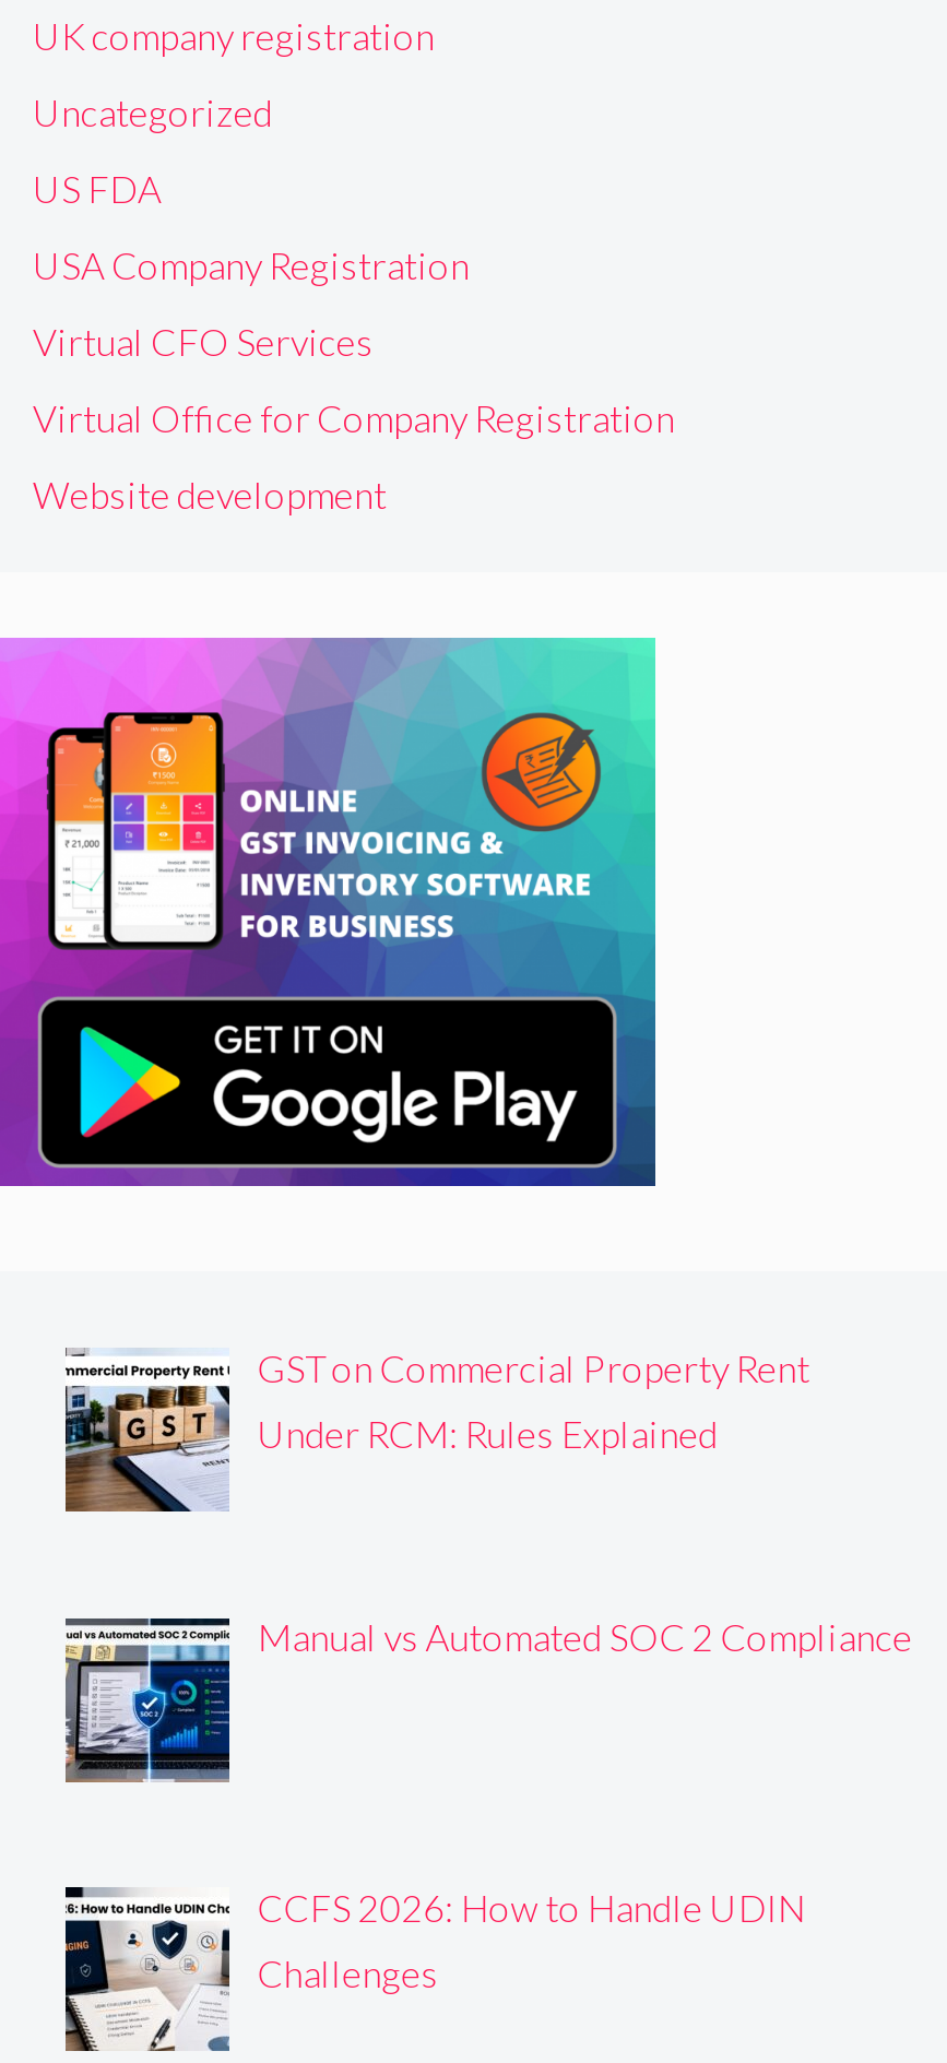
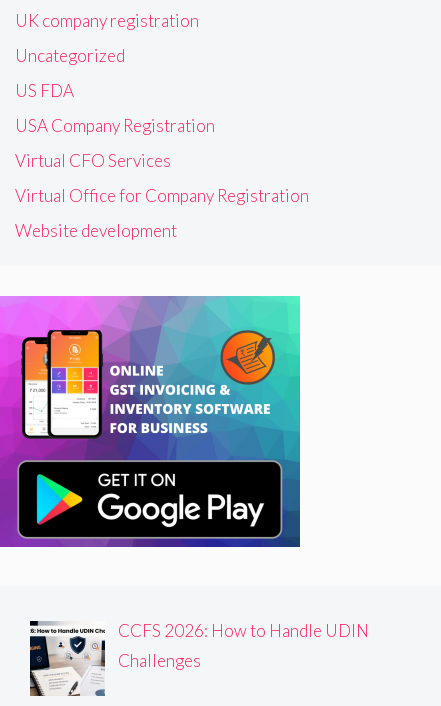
[66,1346,810,1514] [image] | GST on Commercial Property Rent | Under RCM: Rules Explained -> none
[63,1615,913,1785] [image] | Manual vs Automated SOC 2 Compliance -> none

